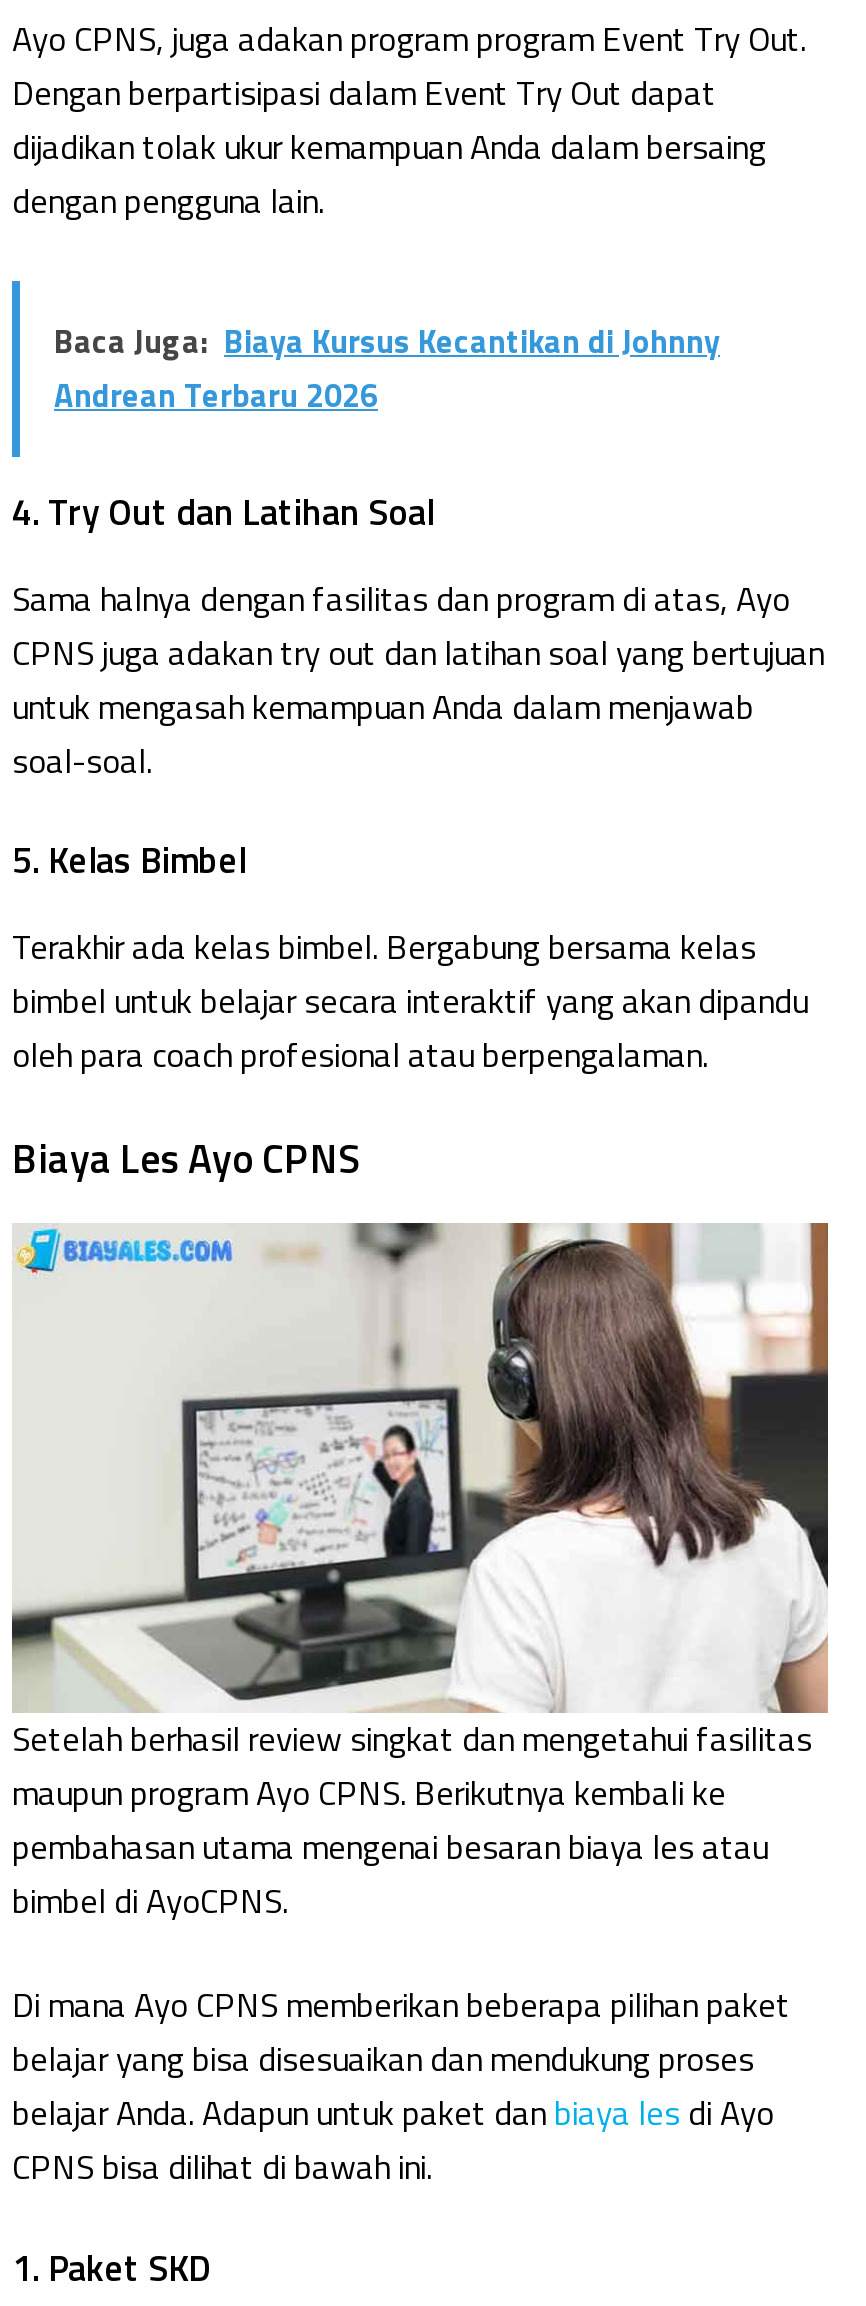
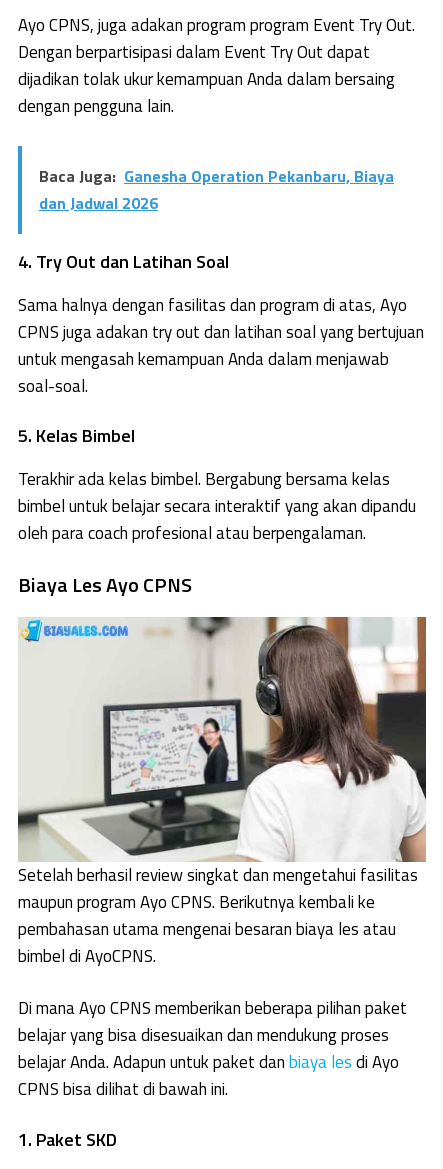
[54,317,720,419] Baca Juga: Biaya Kursus Kecantikan di Johnny | Andrean Terbaru 2026 -> [39,164,394,215] Baca Juga: Ganesha Operation Pekanbaru, Biaya | dan Jadwal 2026

